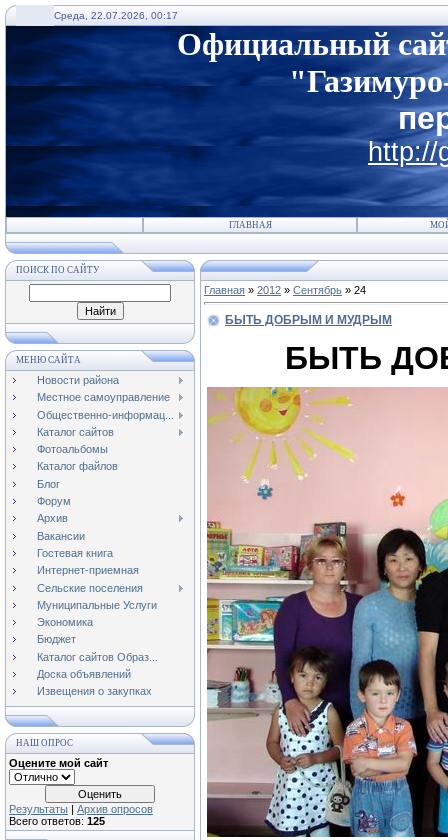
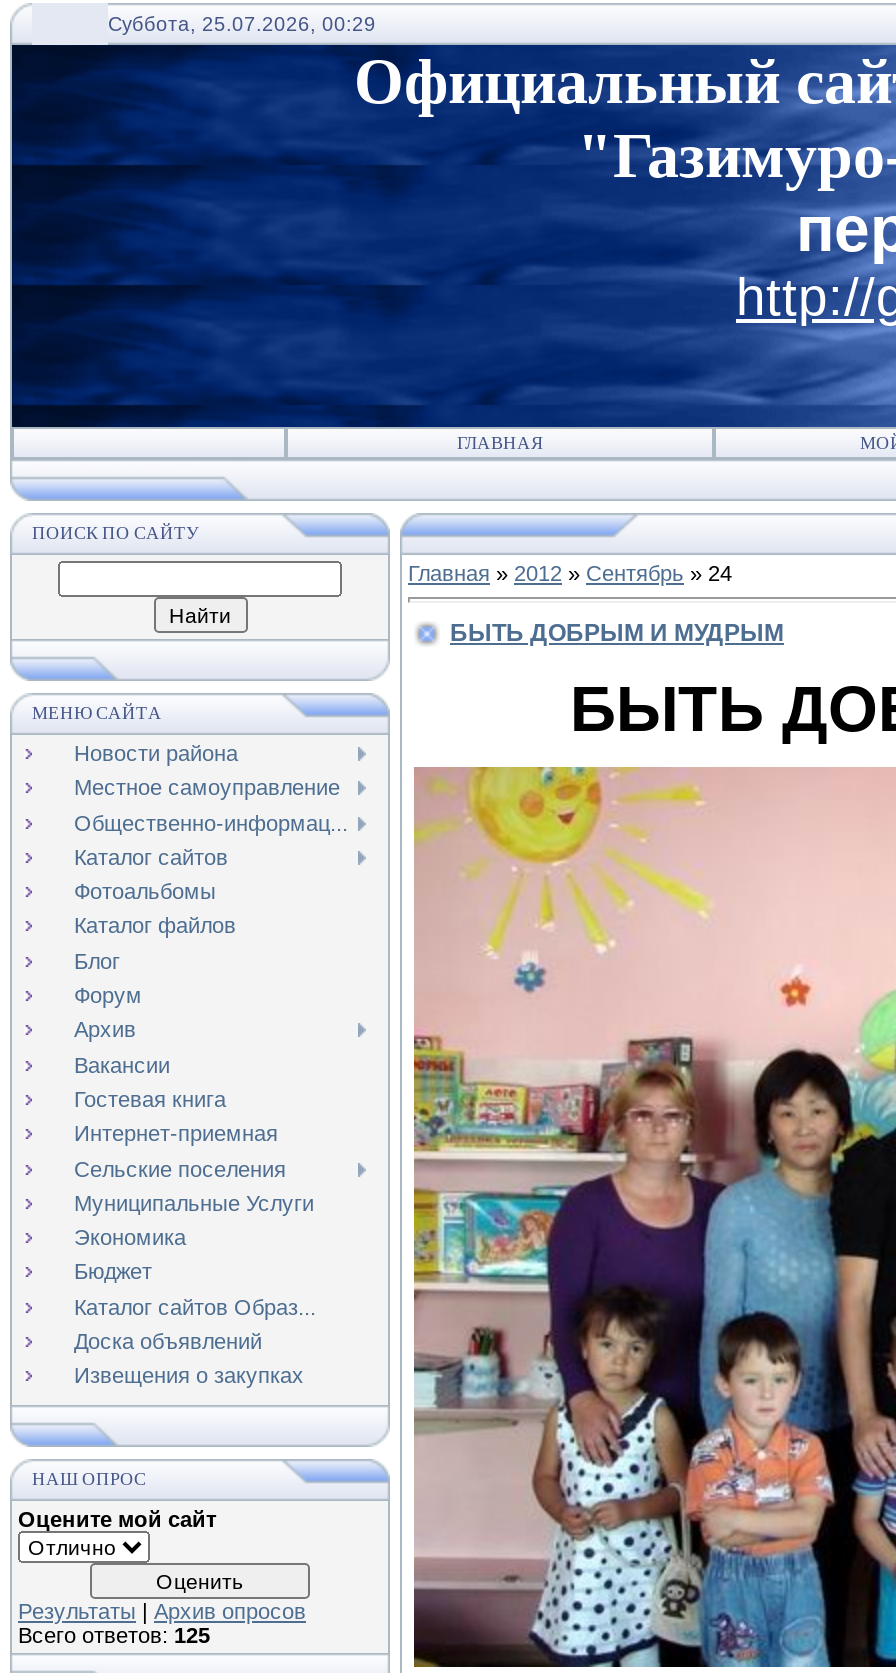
[54,10,178,21] Среда, 22.07.2026, 00:17 -> [108,13,376,35] Суббота, 25.07.2026, 00:29

